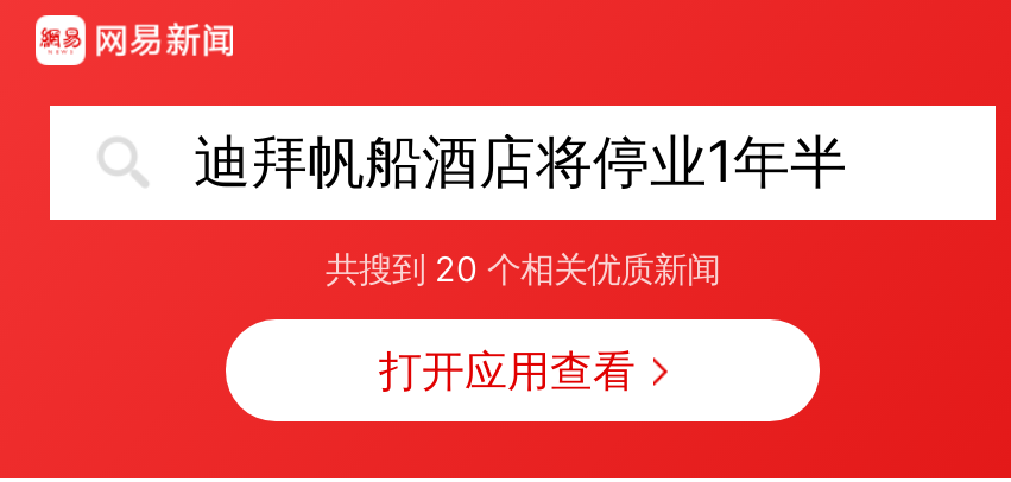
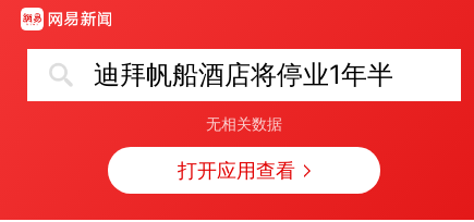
[326,248,720,288] 共搜到20个相关优质新闻 -> [206,114,282,133] 无相关数据

